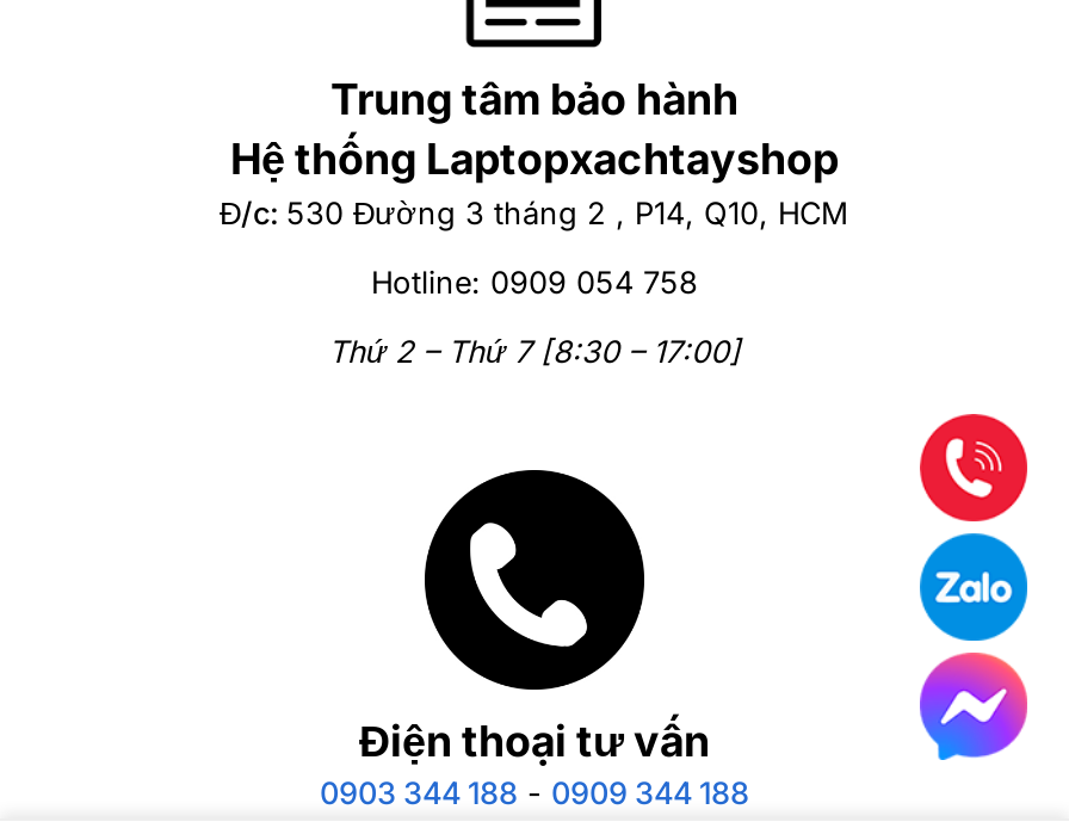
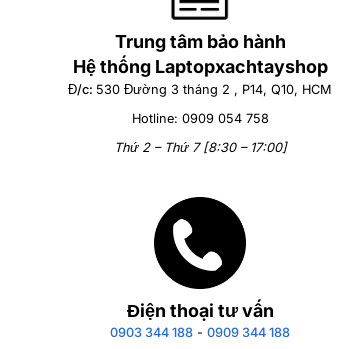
[916,410,1031,764] [image] -> none

